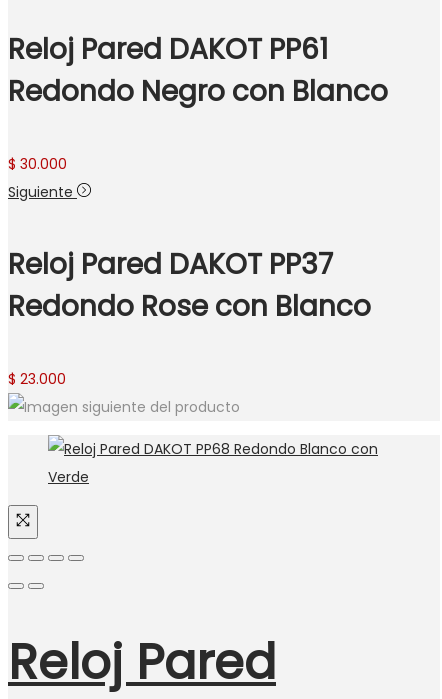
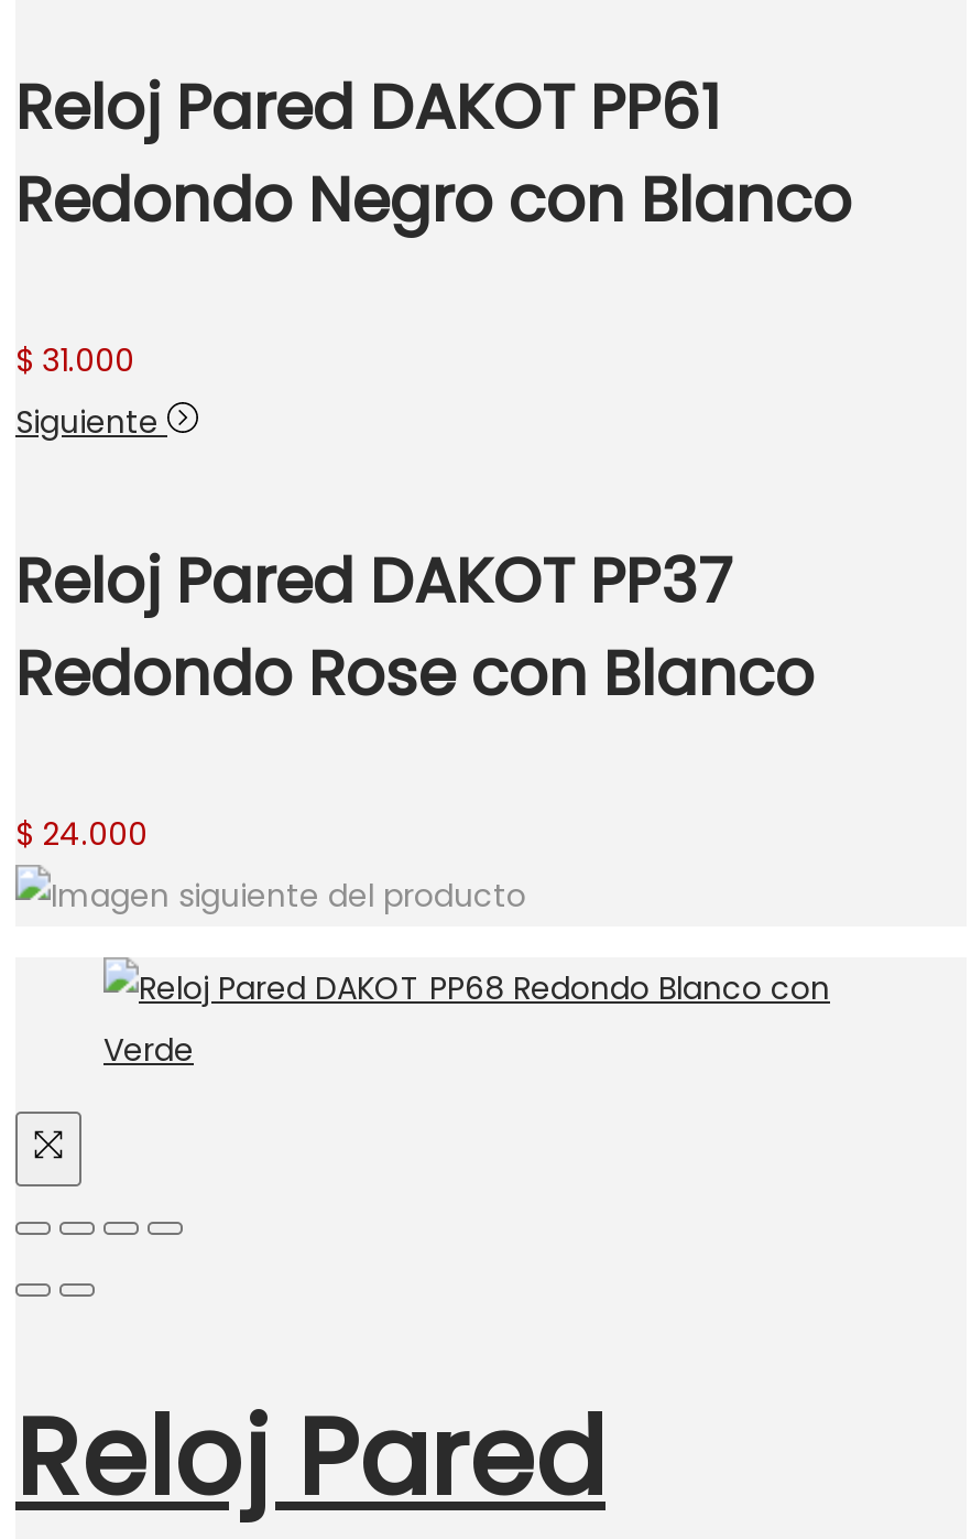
[8,154,67,174] $30.000 -> [15,339,134,383] $31.000
[8,369,66,389] $23.000 -> [15,812,148,856] $24.000

